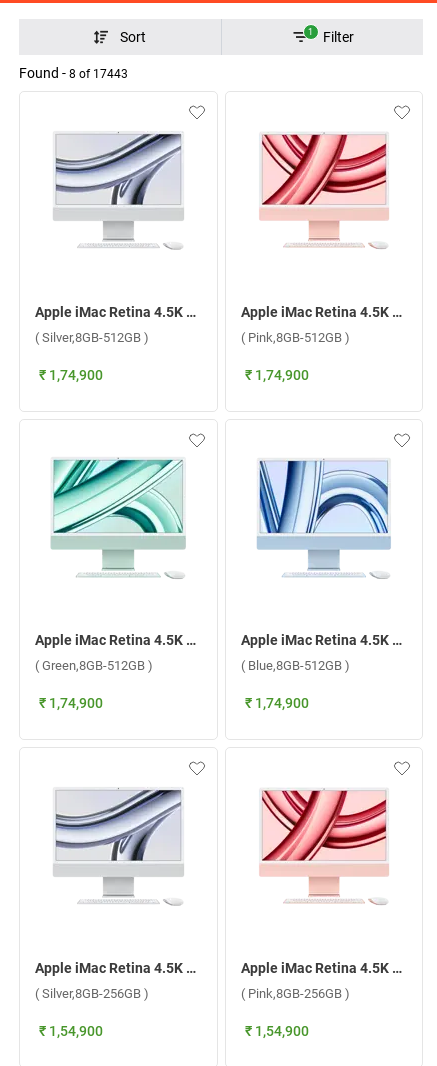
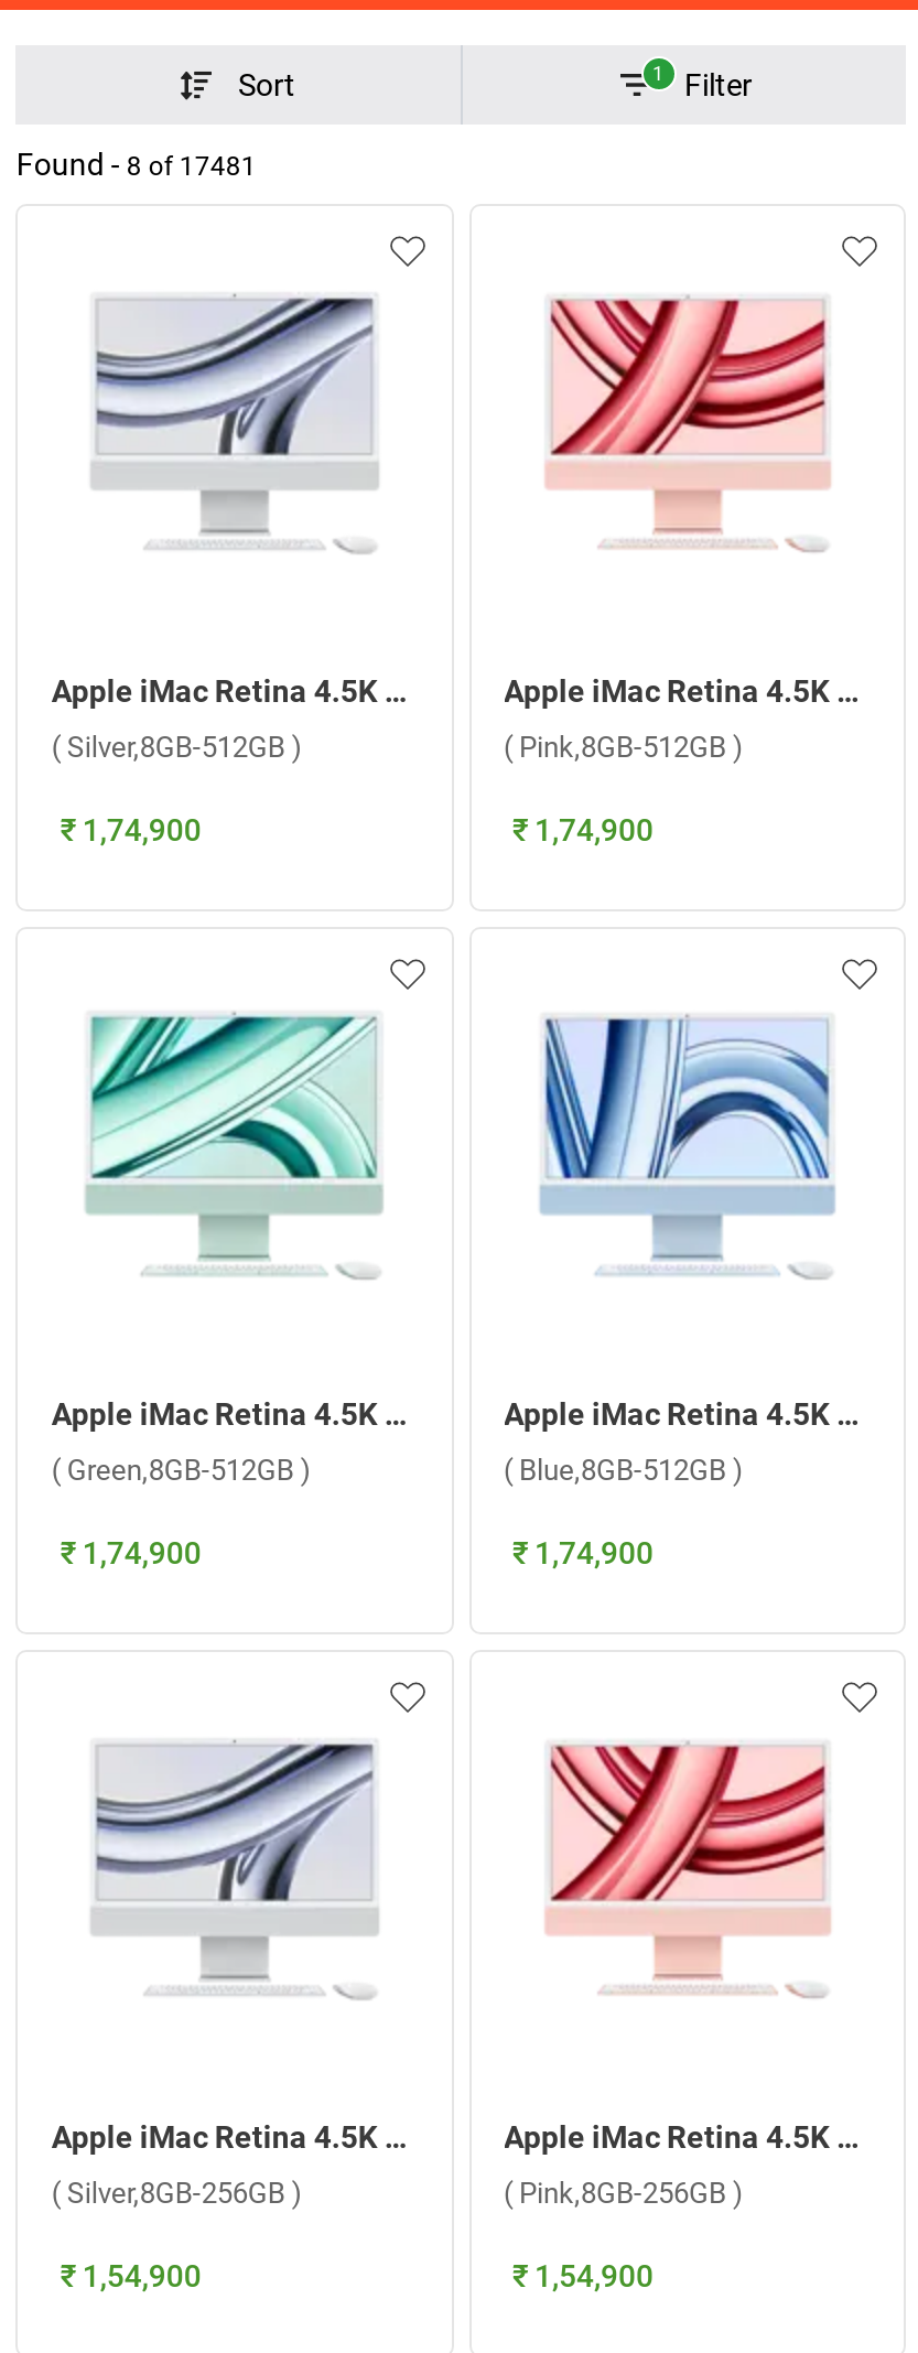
[19,65,128,81] Found - 8 of 17443 -> [16,147,257,182] Found - 8 of 17481

